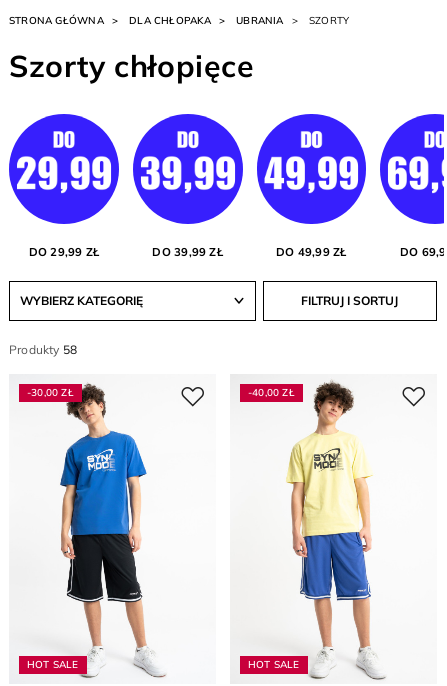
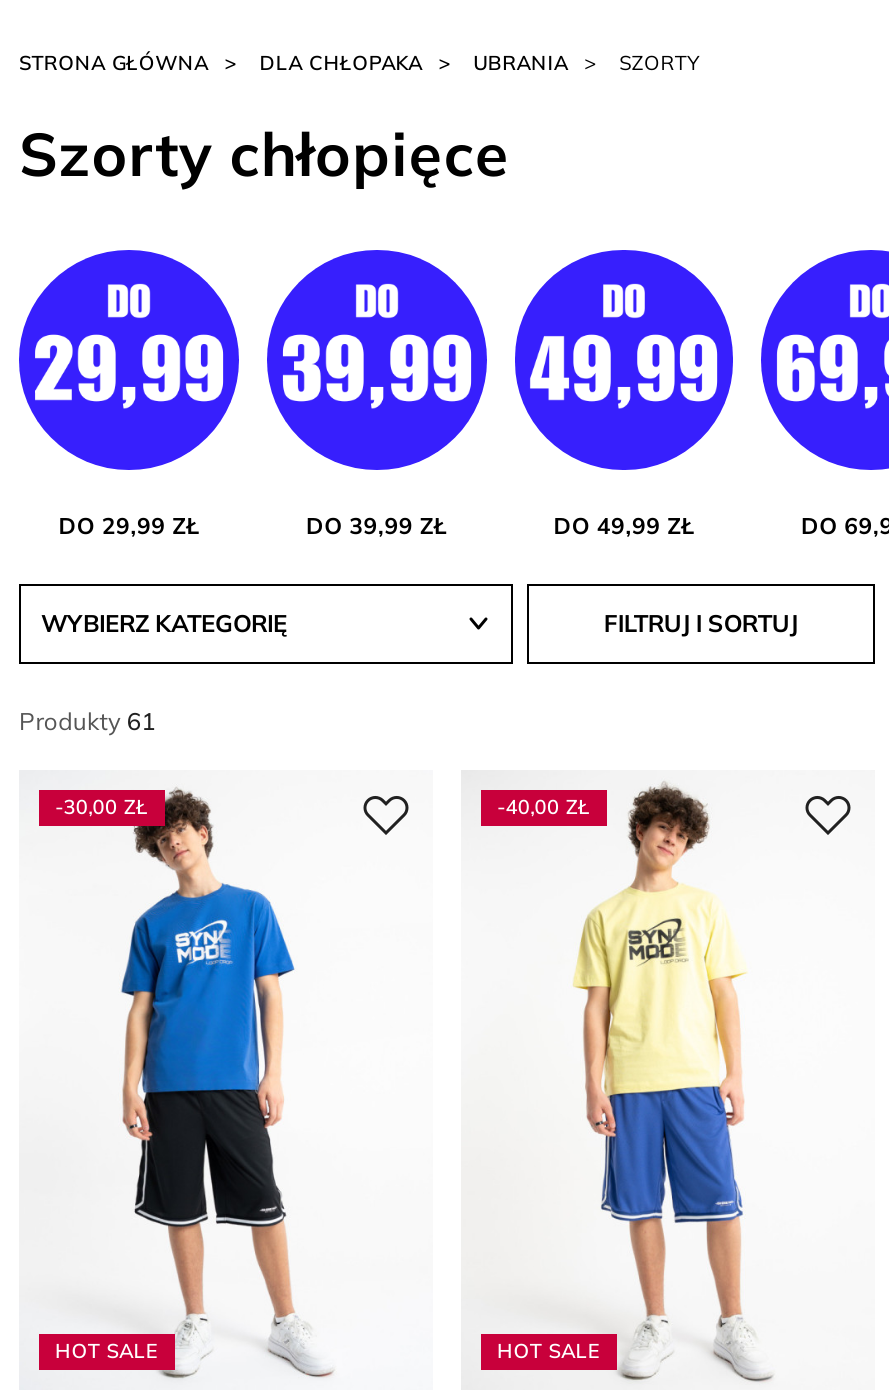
[9,342,77,357] Produkty 58 -> [19,706,156,736] Produkty 61

